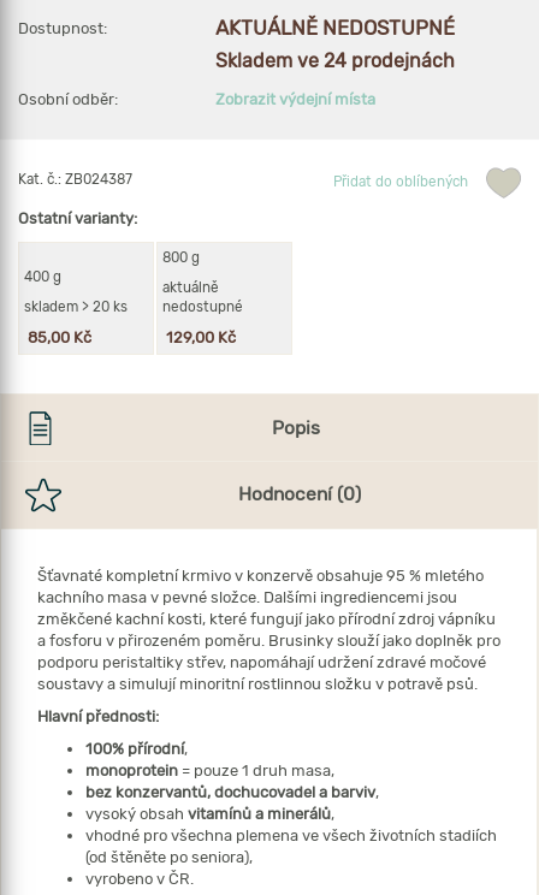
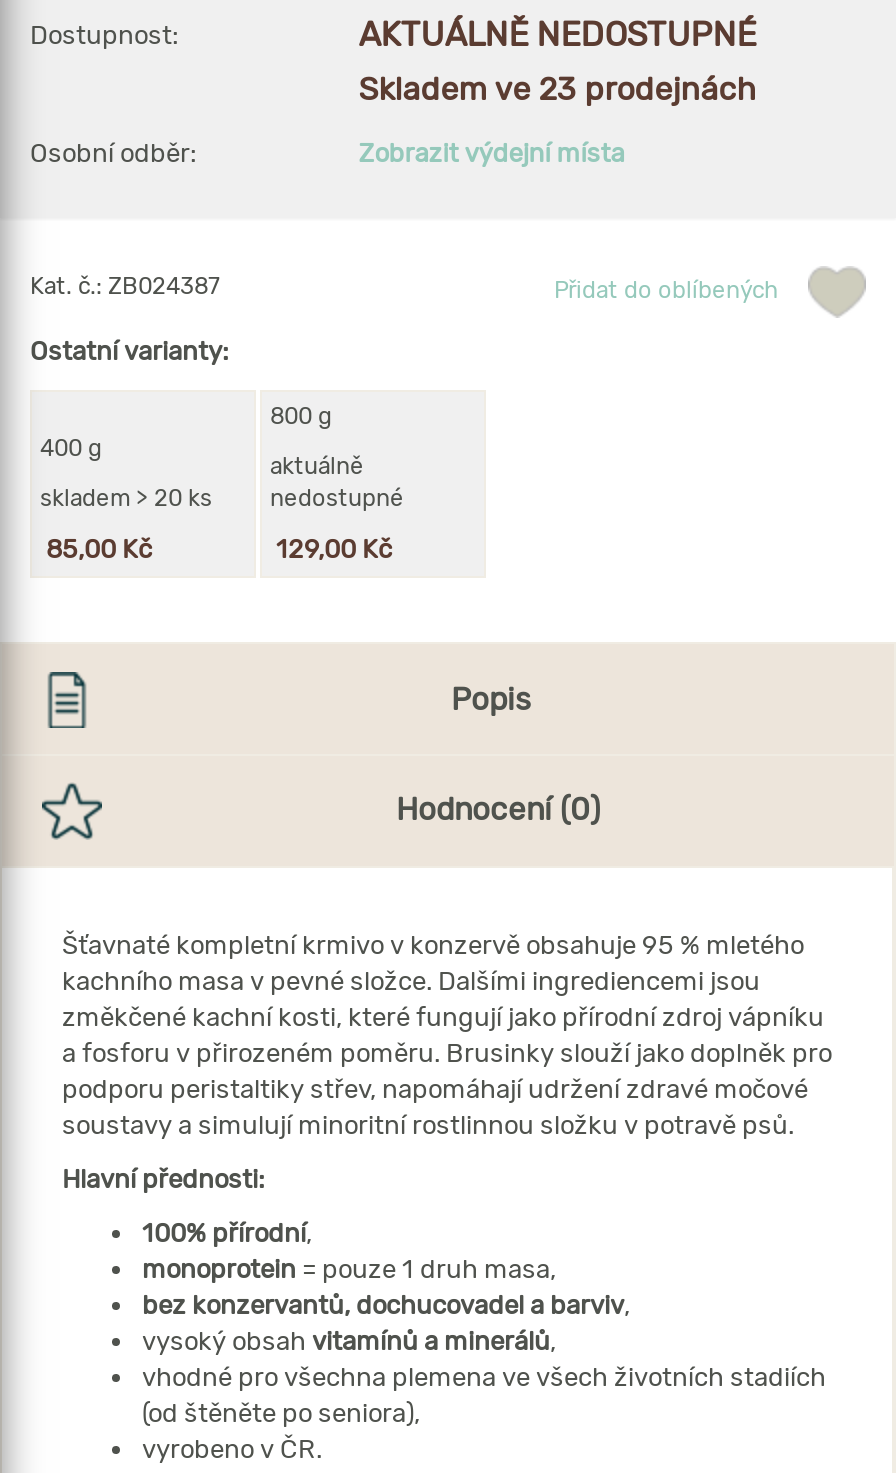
[216,49,455,72] Skladem ve 24 prodejnách -> [358,70,756,108] Skladem ve 23 prodejnách

